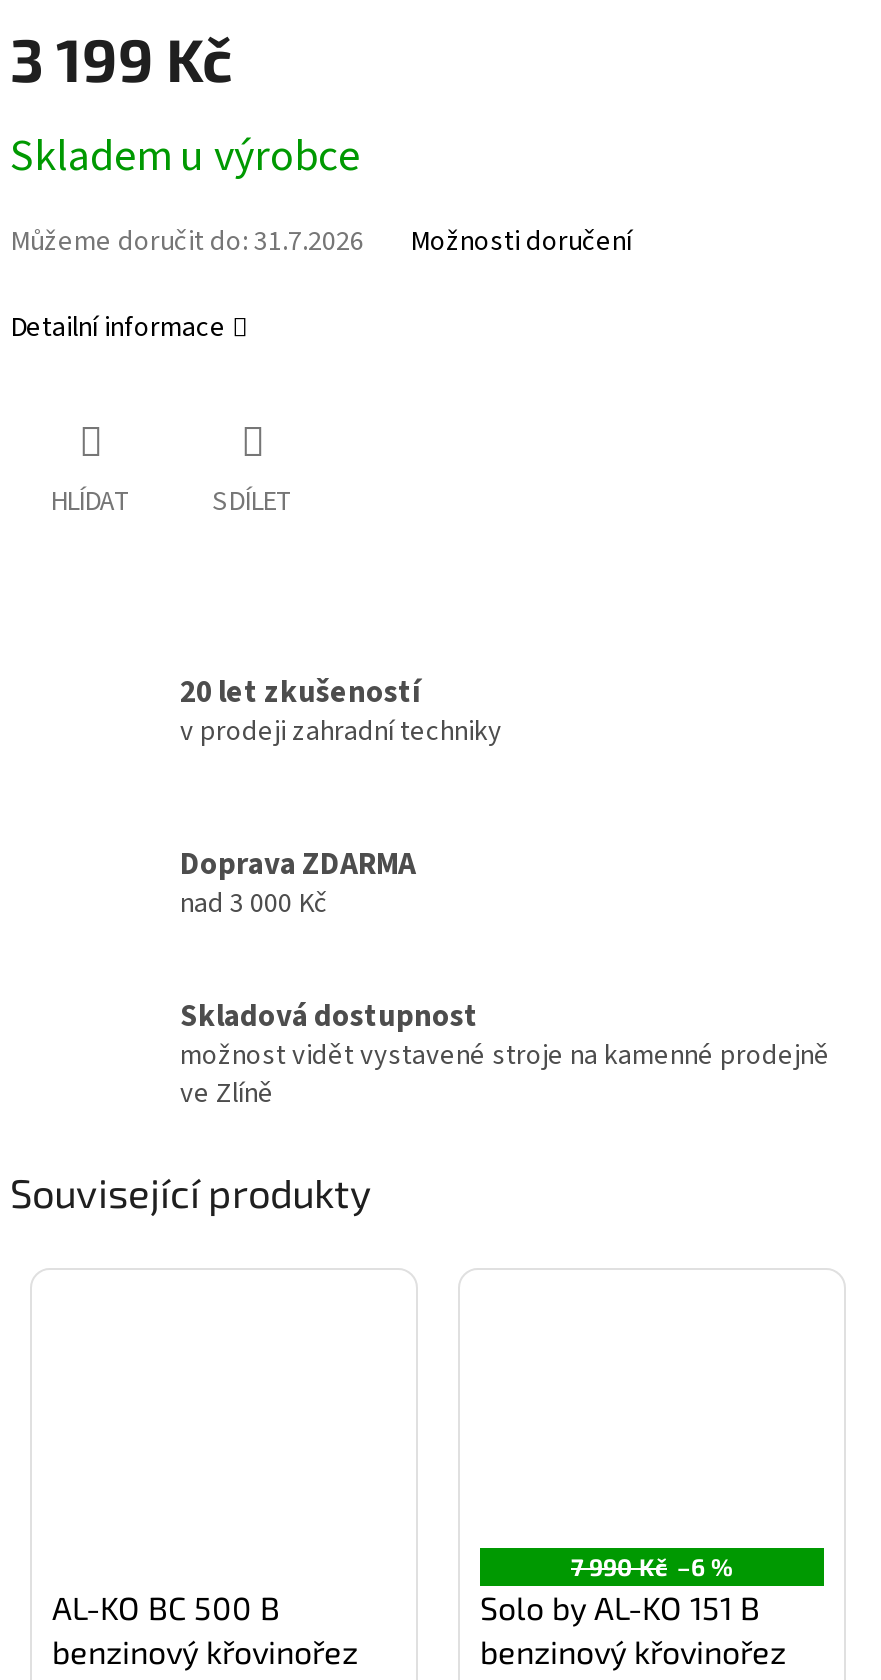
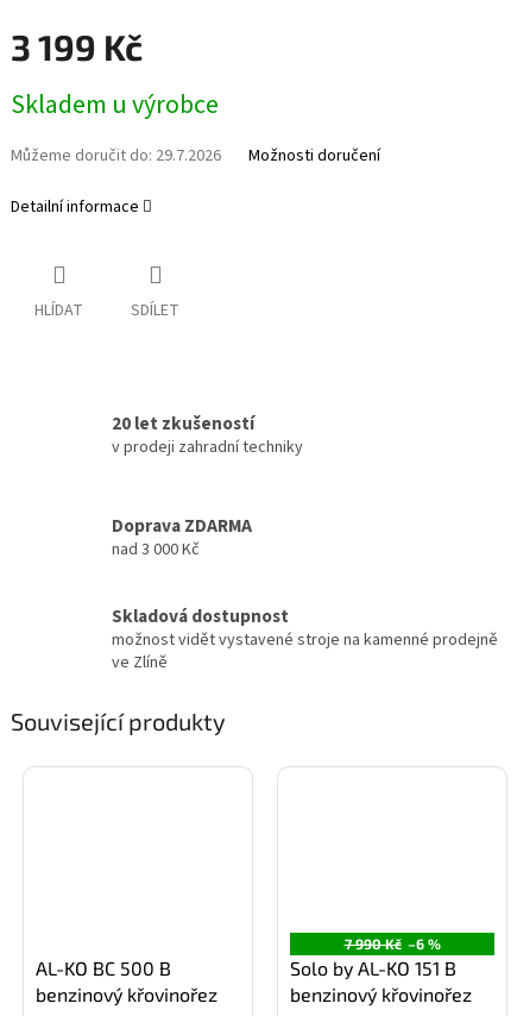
[10,223,364,263] Můžeme doručit do: 31.7.2026 -> [11,144,221,168] Můžeme doručit do: 29.7.2026

